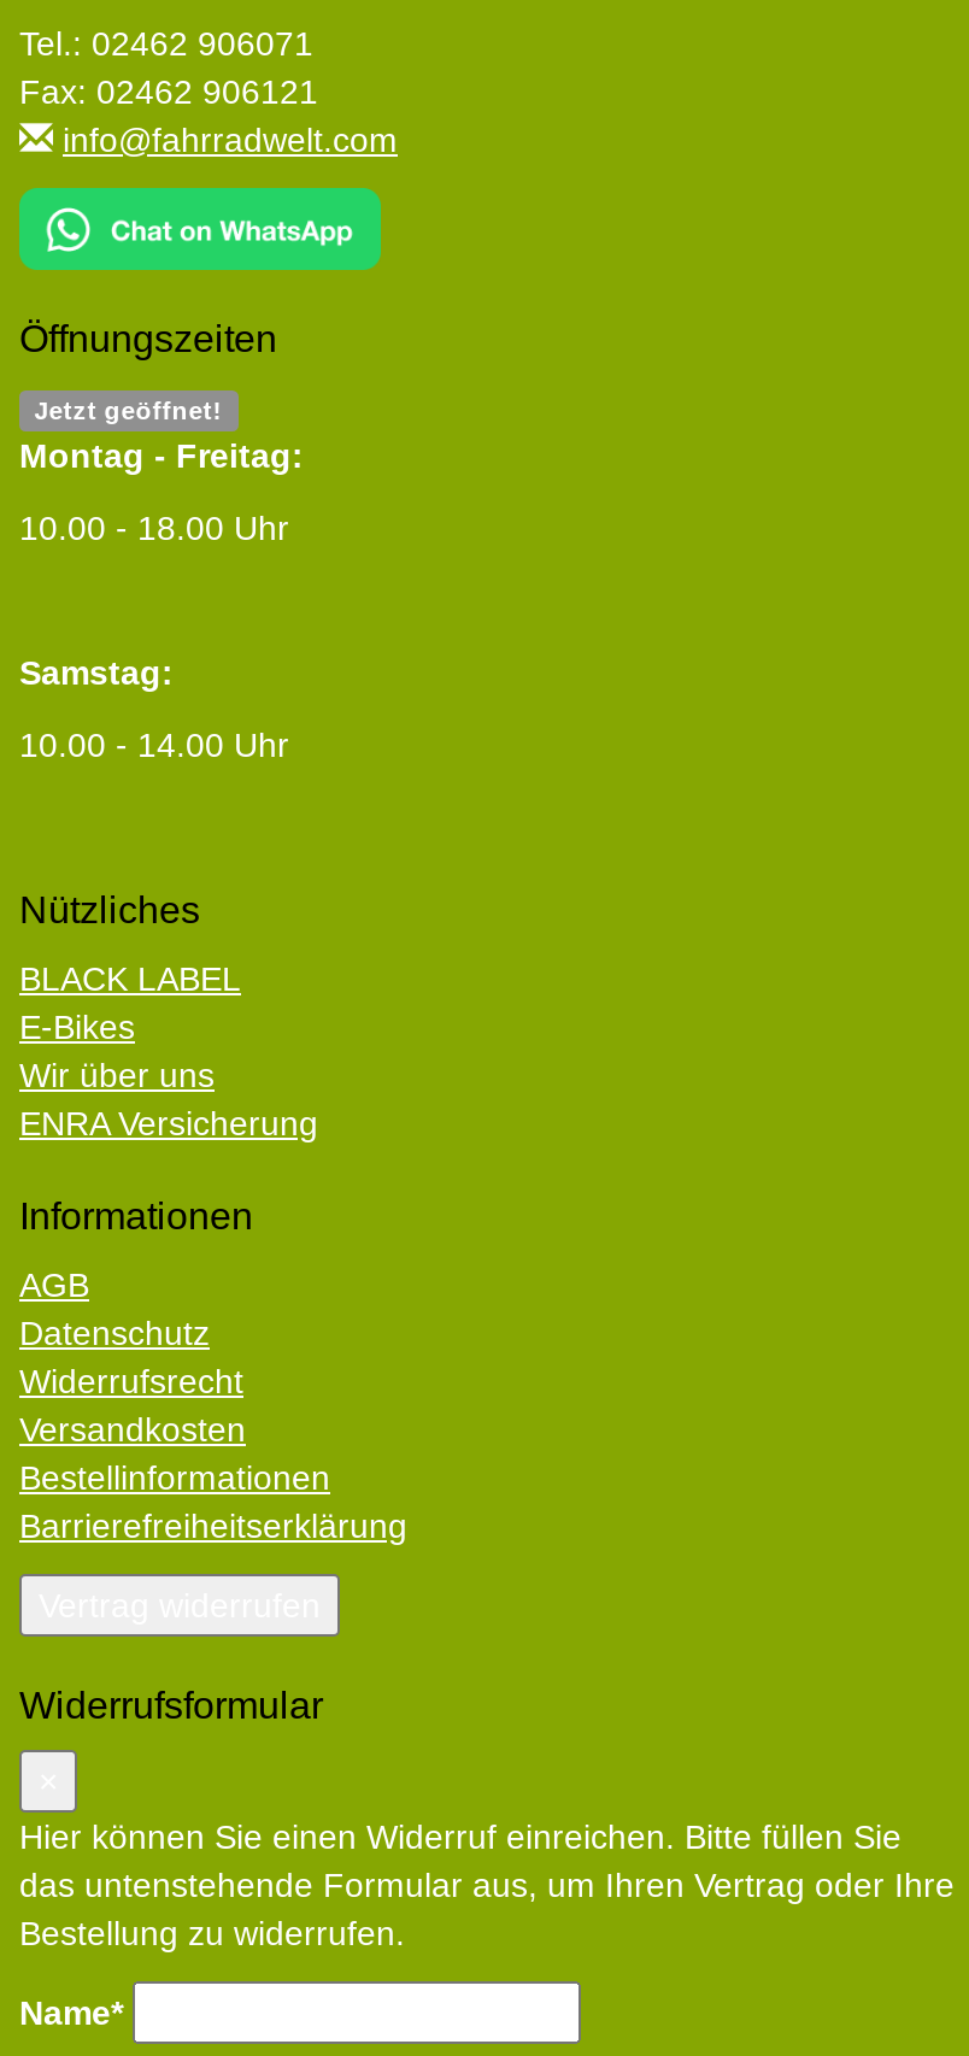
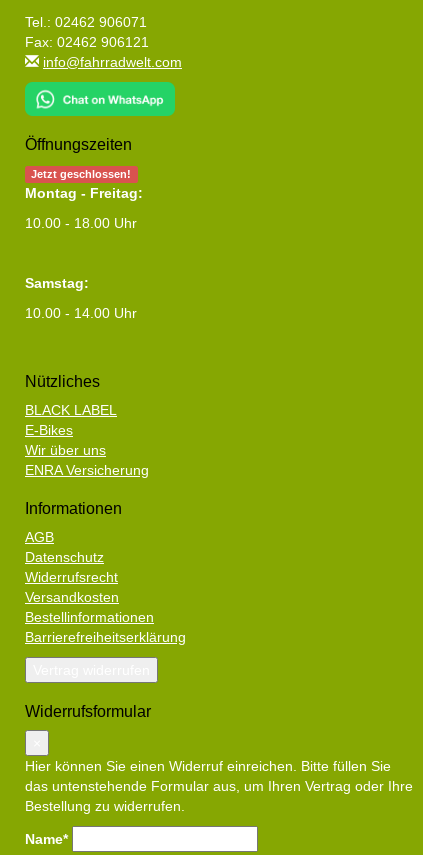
[34,395,222,423] Jetzt geöffnet! -> [31,168,131,180] Jetzt geschlossen!

